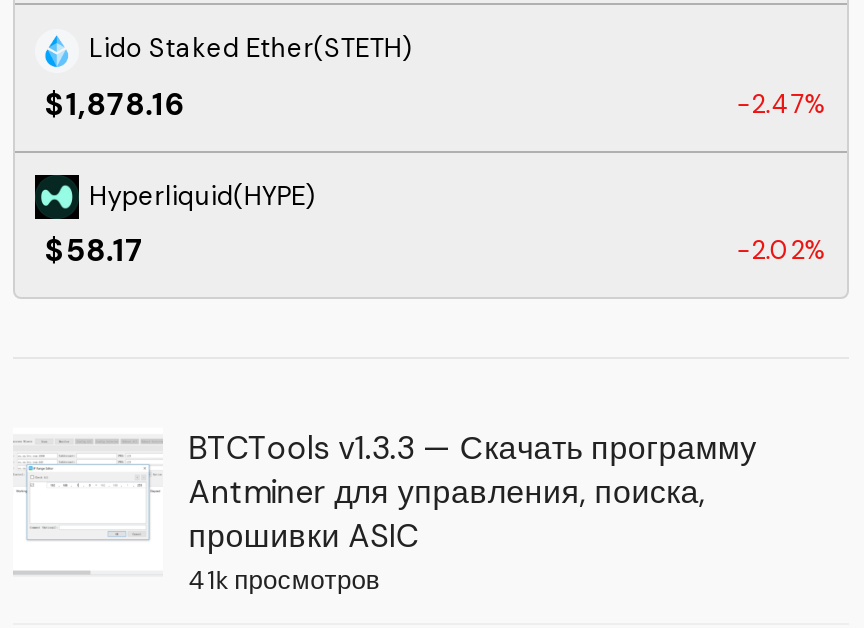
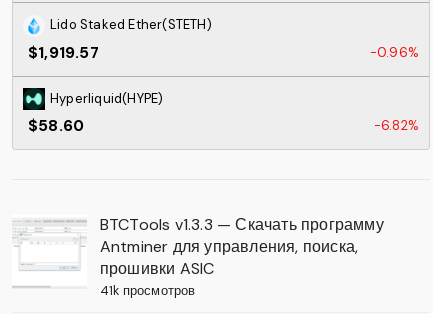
[45,84,185,124] $1,878.16 -> [28,43,99,63] $1,919.57
[737,86,827,120] -2.47% -> [370,44,419,61] -0.96%
[45,232,143,272] $58.17 -> [28,116,84,136] $58.60
[737,234,827,268] -2.02% -> [374,117,419,134] -6.82%

